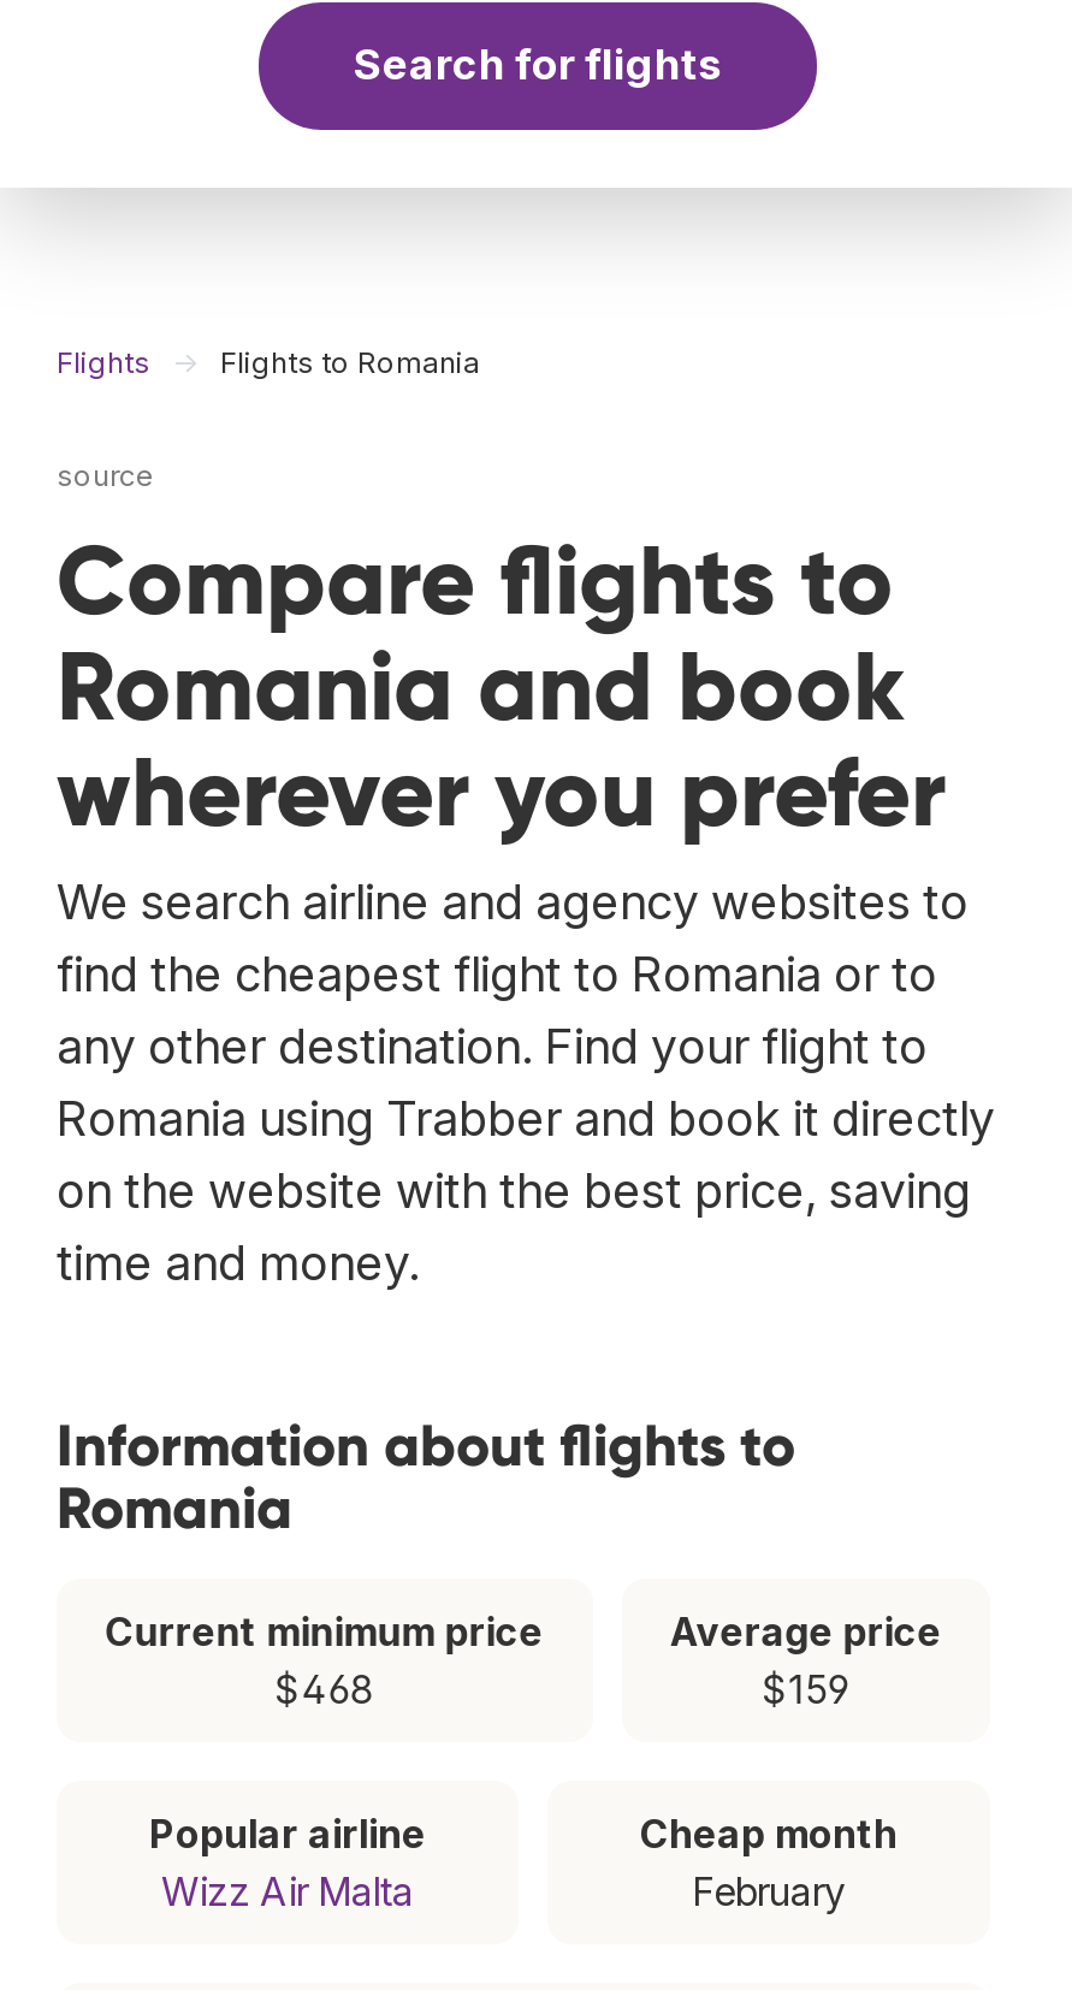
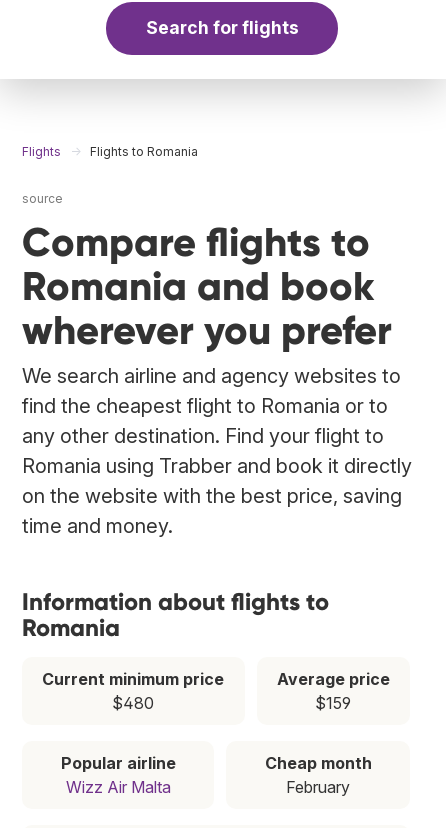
[275,1664,374,1713] $468 -> [112,693,154,713] $480

